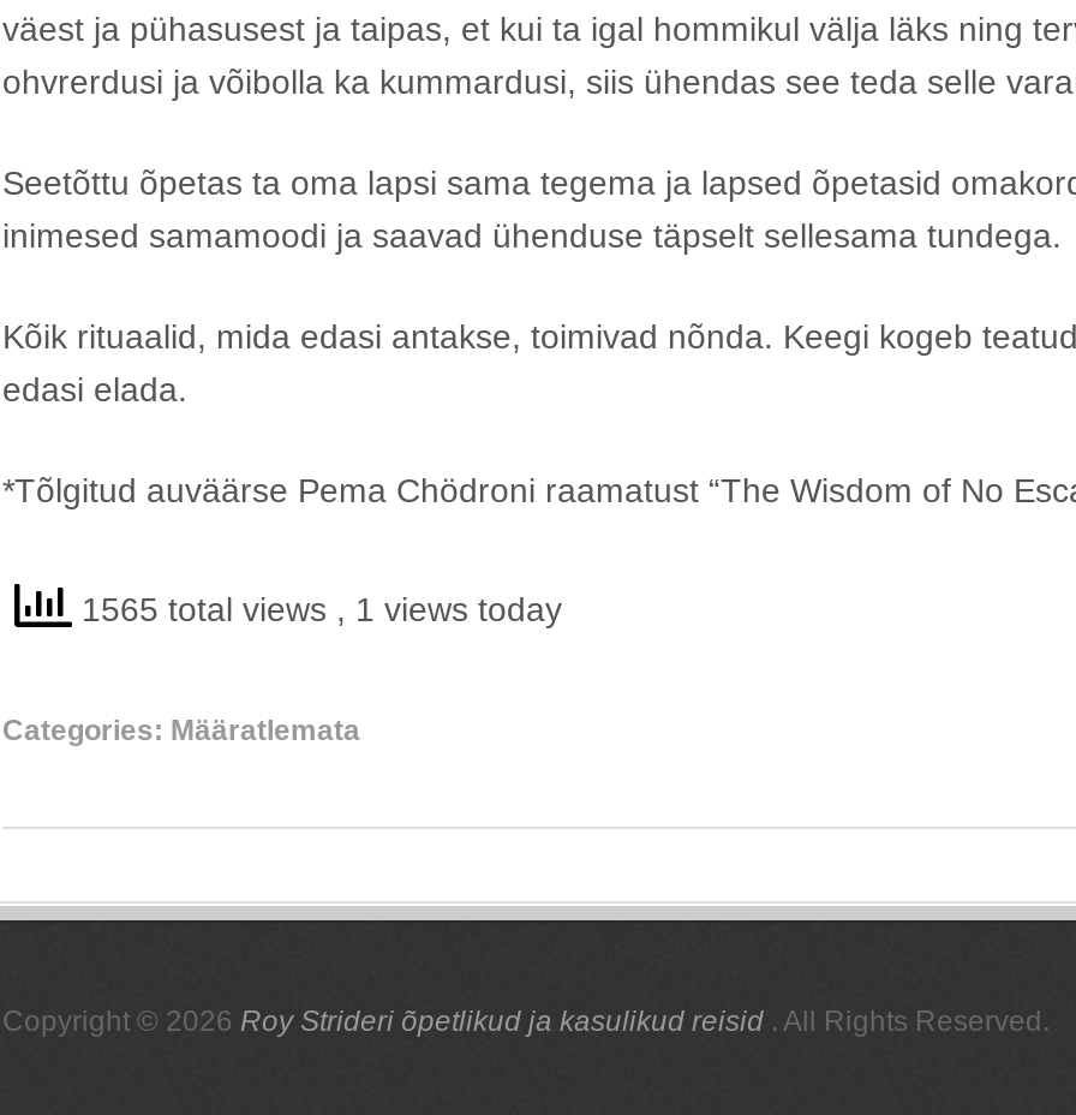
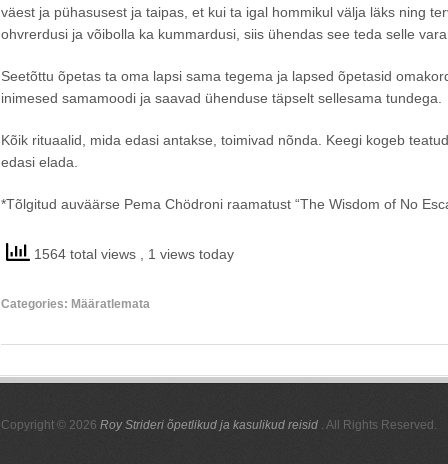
[72,590,562,629] 1565 total views, 1 views today -> [30,246,234,262] 1564 total views, 1 views today

